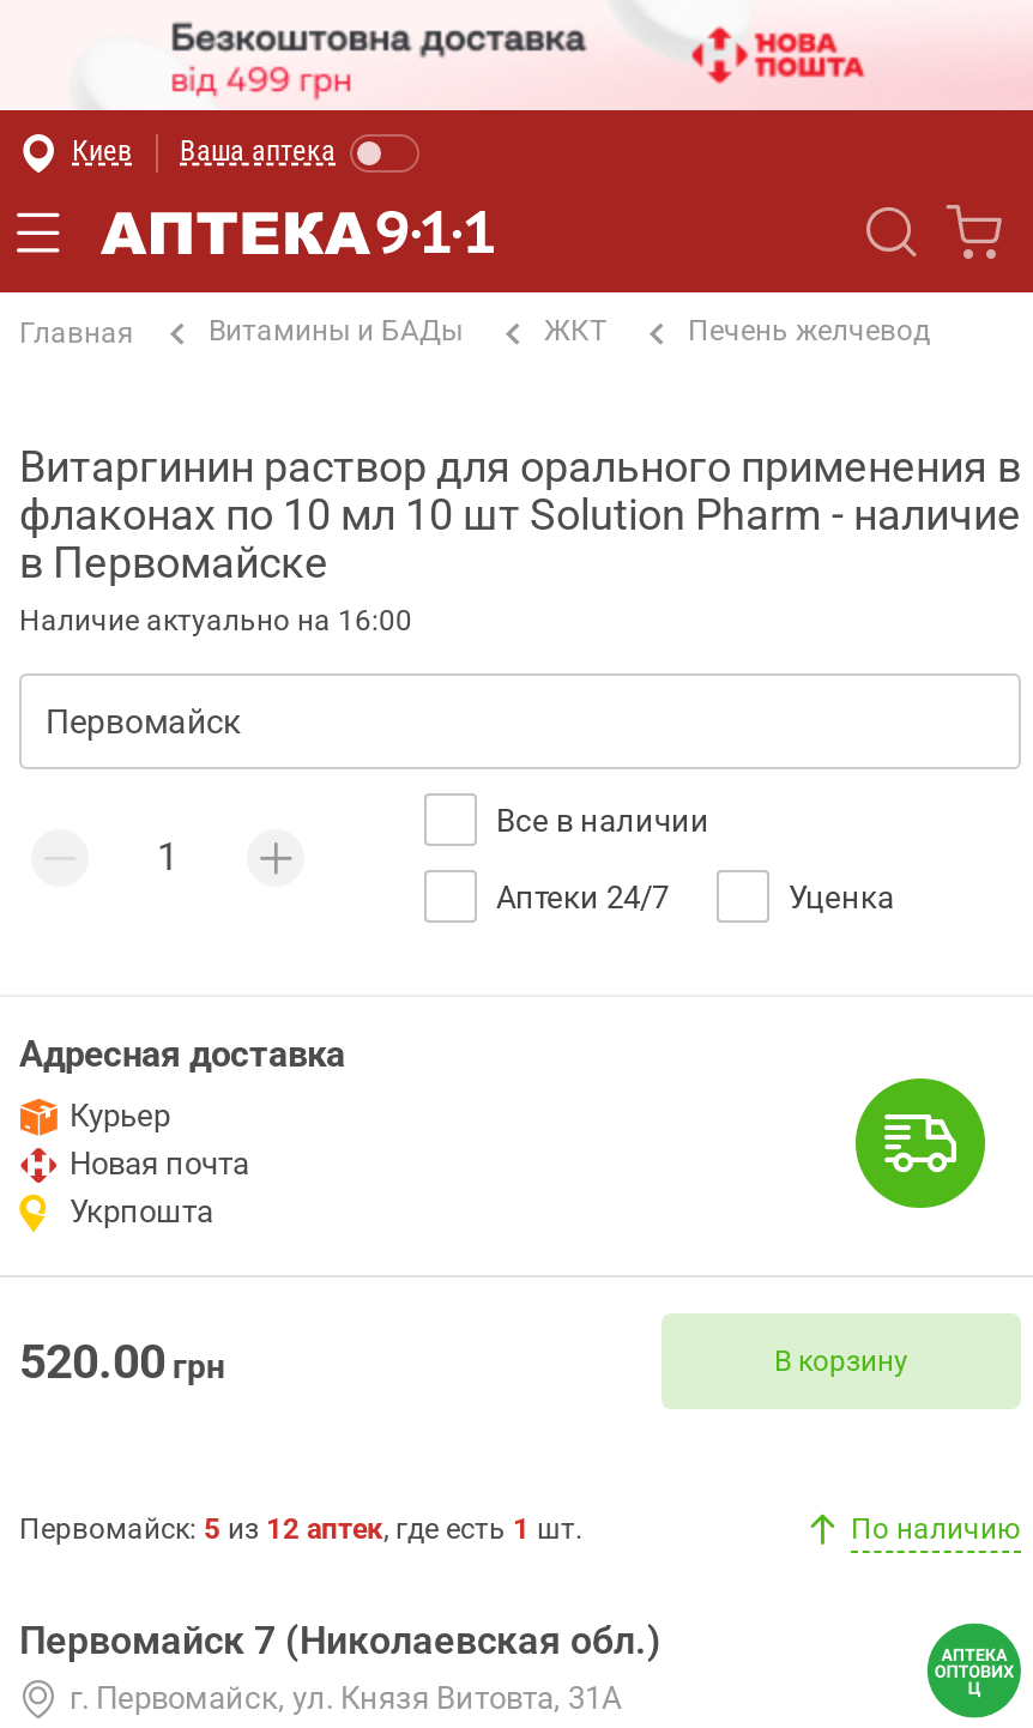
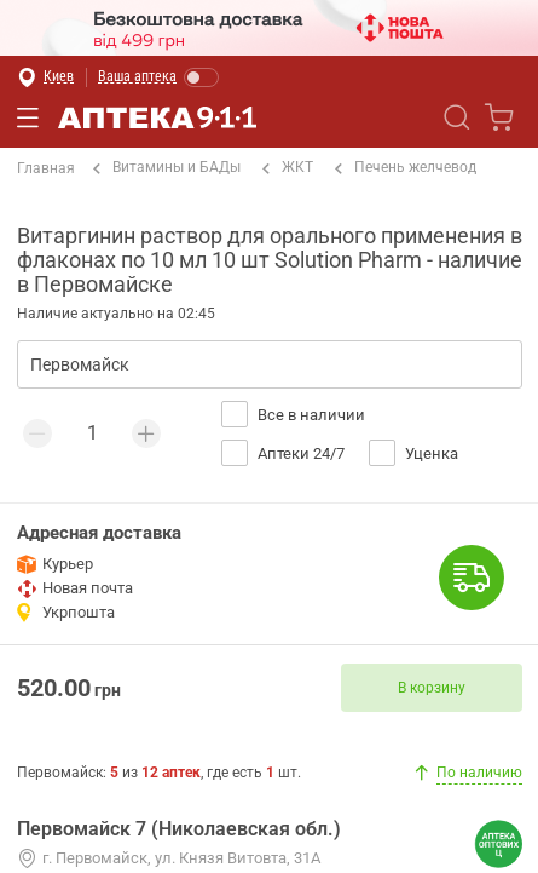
[19,604,412,638] Наличие актуально на 16:00 -> [17,305,215,322] Наличие актуально на 02:45

